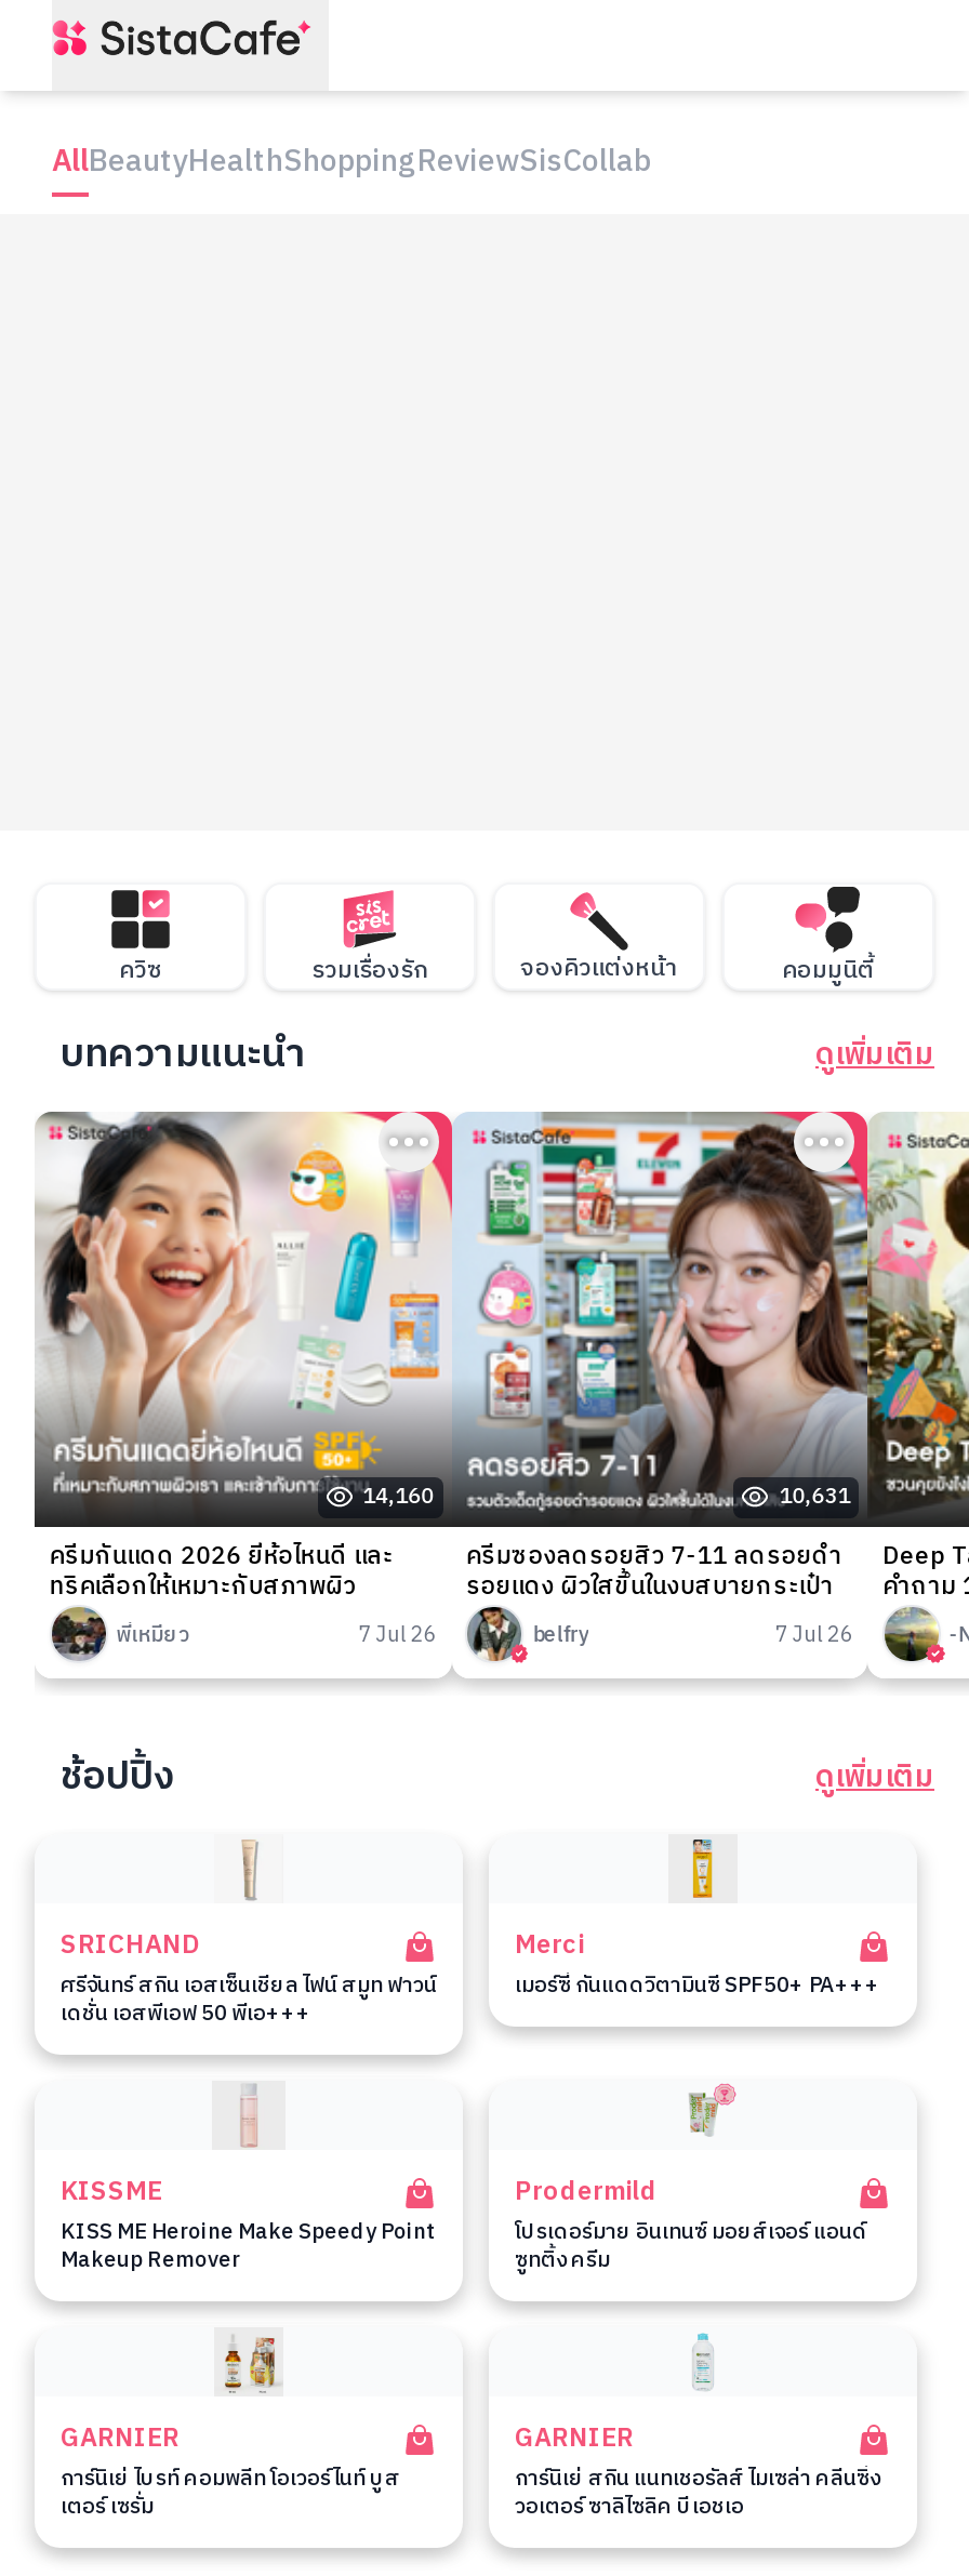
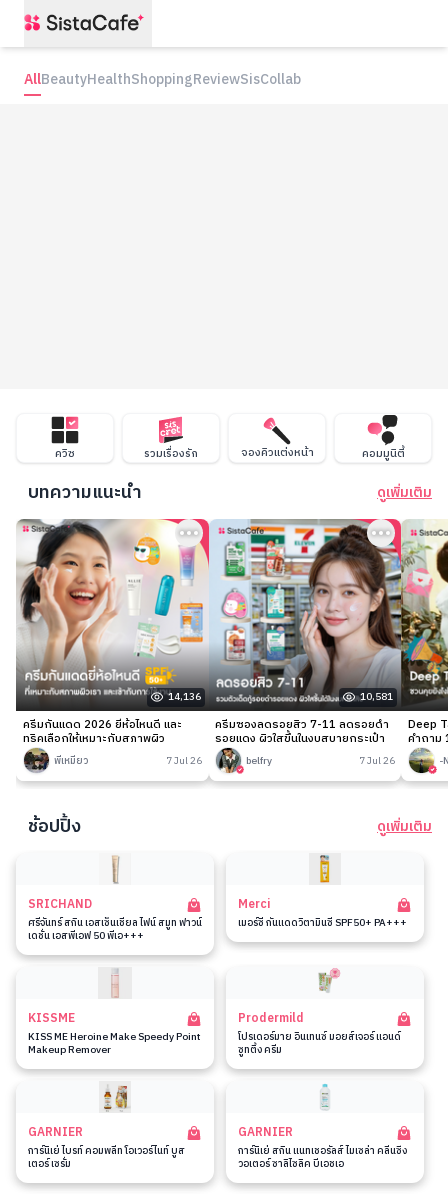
[363,1480,434,1515] 14,160 -> [168,689,201,705] 14,136
[779,1480,850,1515] 10,631 -> [360,689,393,705] 10,581

